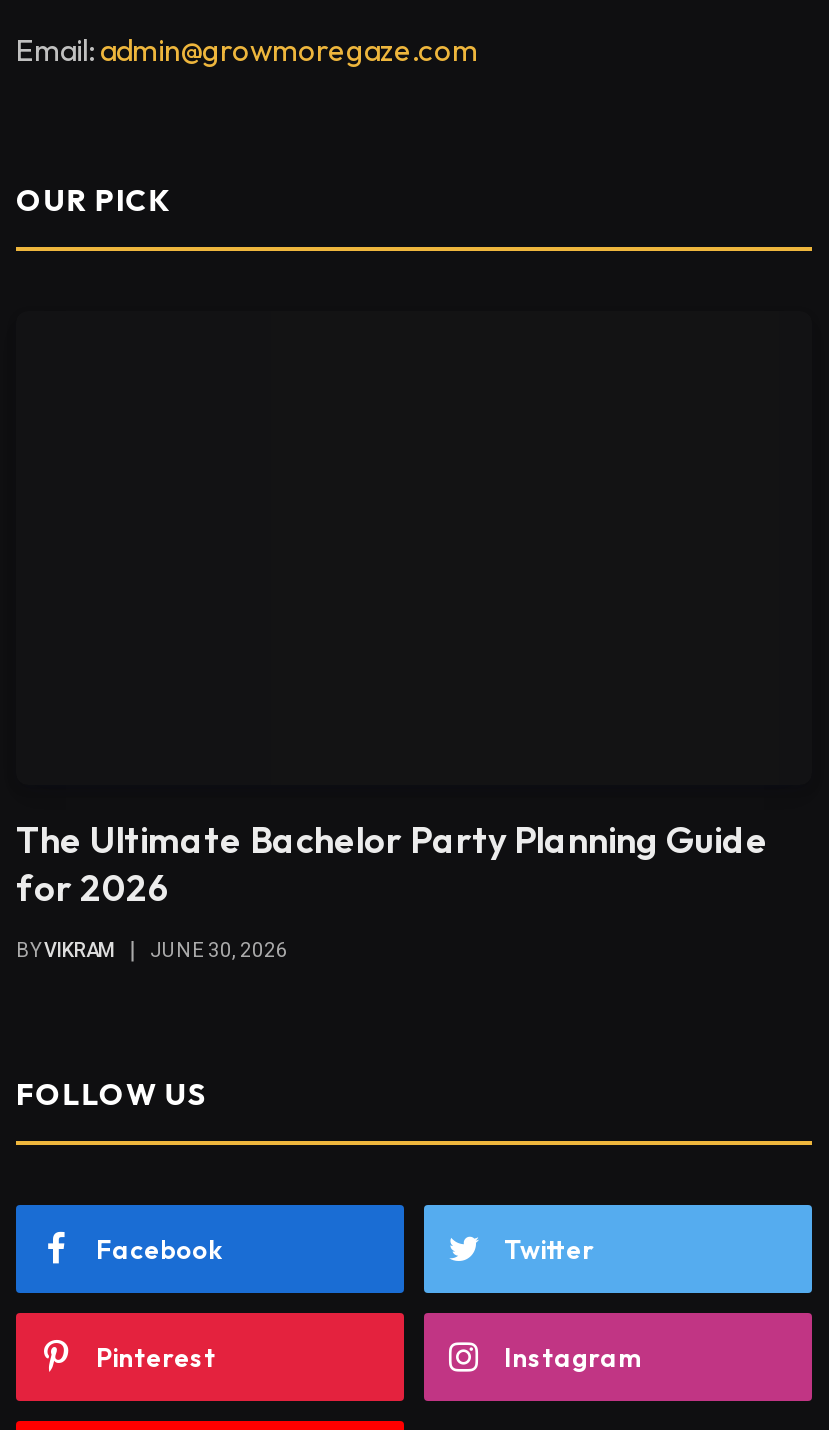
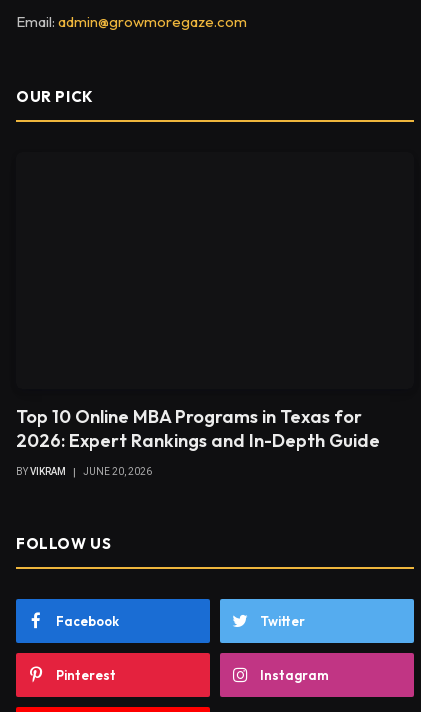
[16,817,768,911] The Ultimate Bachelor Party Planning Guide | for 2026 -> [16,405,380,452] Top 10 Online MBA Programs in Texas for | 2026: Expert Rankings and In-Depth Guide
[16,939,288,961] BY VIKRAM JUNE 30, 2026 -> [16,466,152,477] BY VIKRAM JUNE 20, 2026

